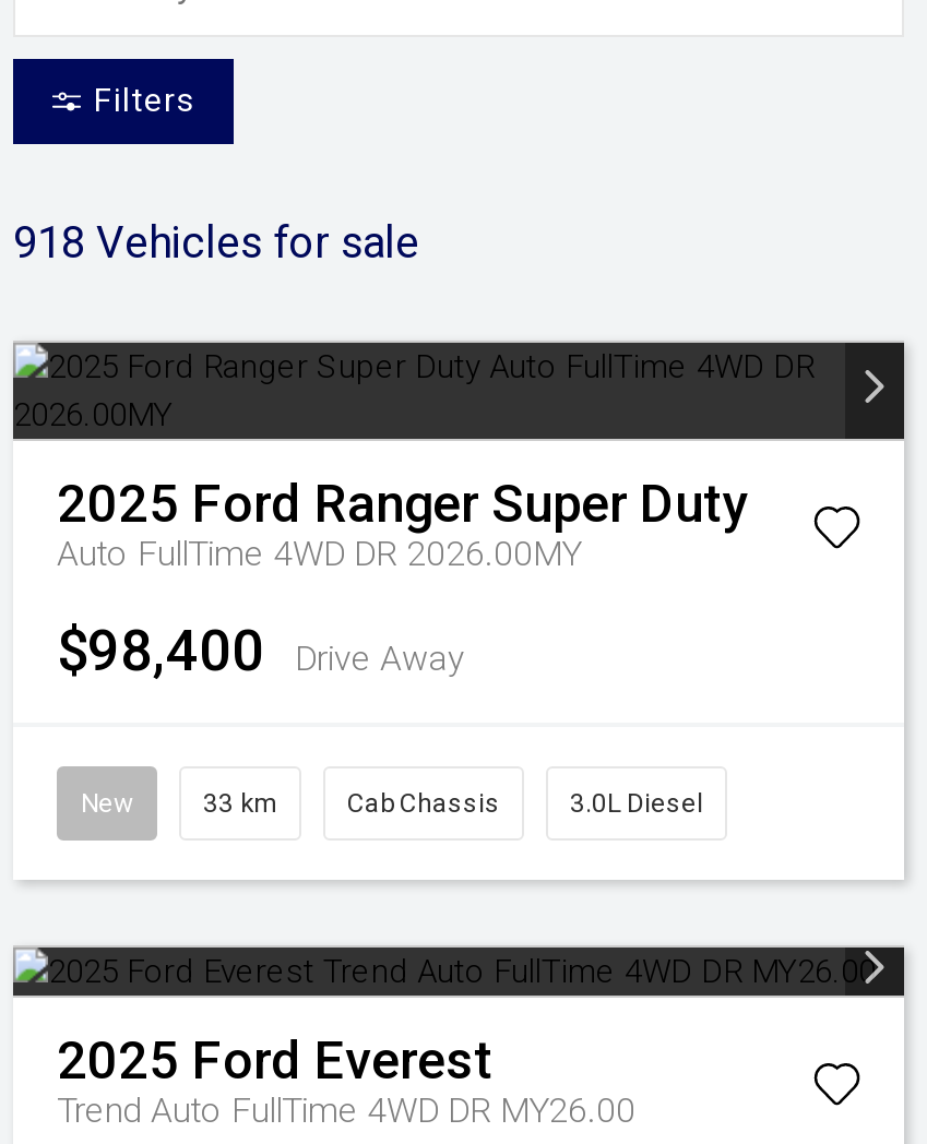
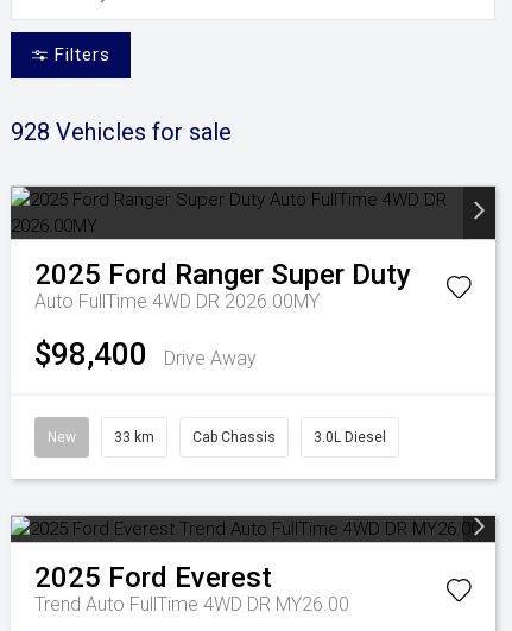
[13,216,419,269] 918 Vehicles for sale -> [11,118,232,146] 928 Vehicles for sale

